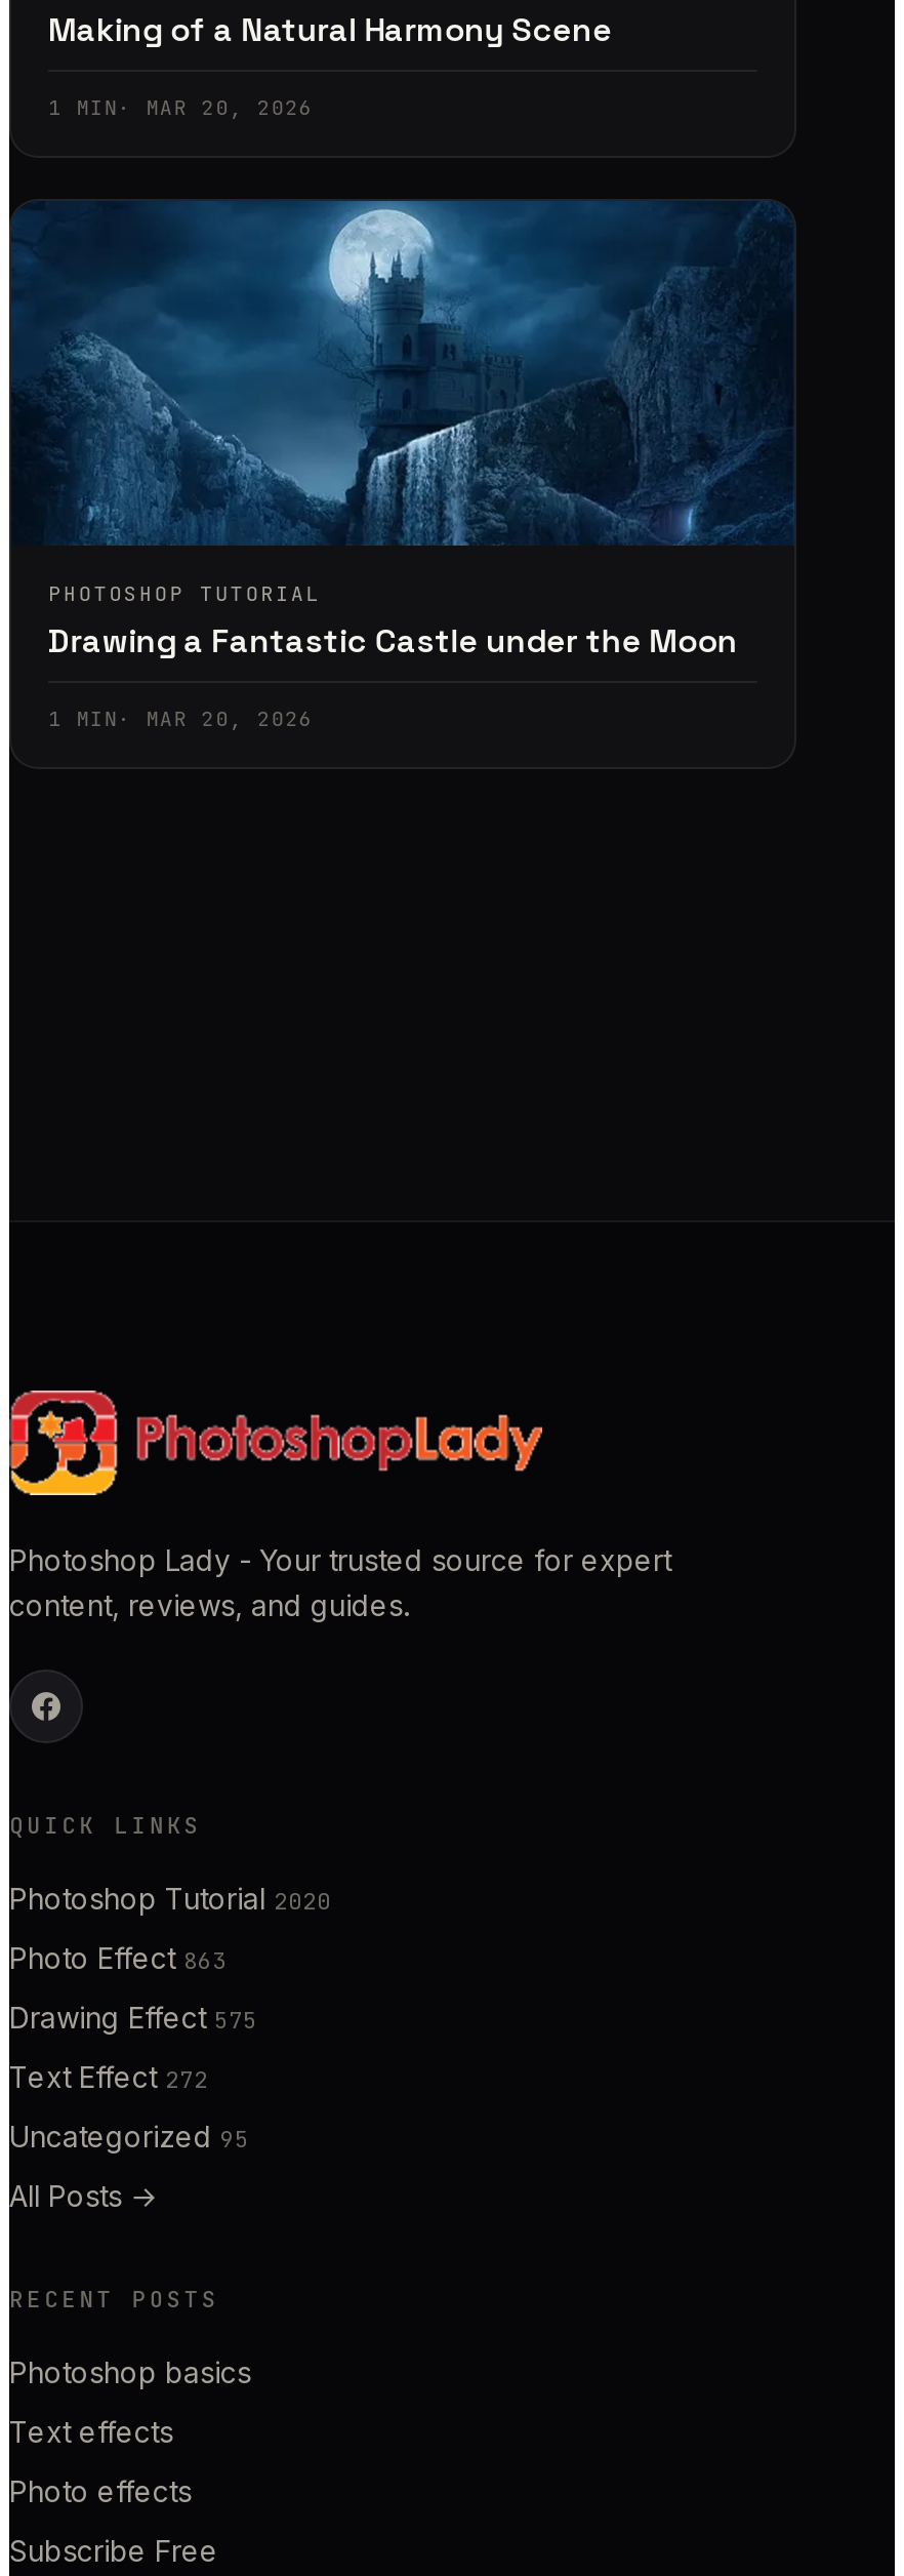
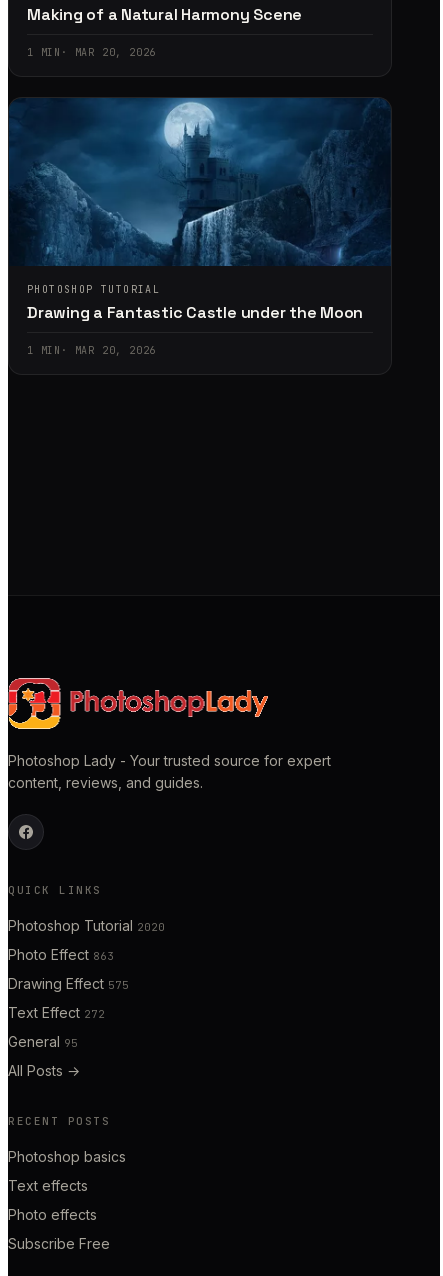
[9,2118,249,2153] Uncategorized 95 -> [8,1033,78,1050] General 95

